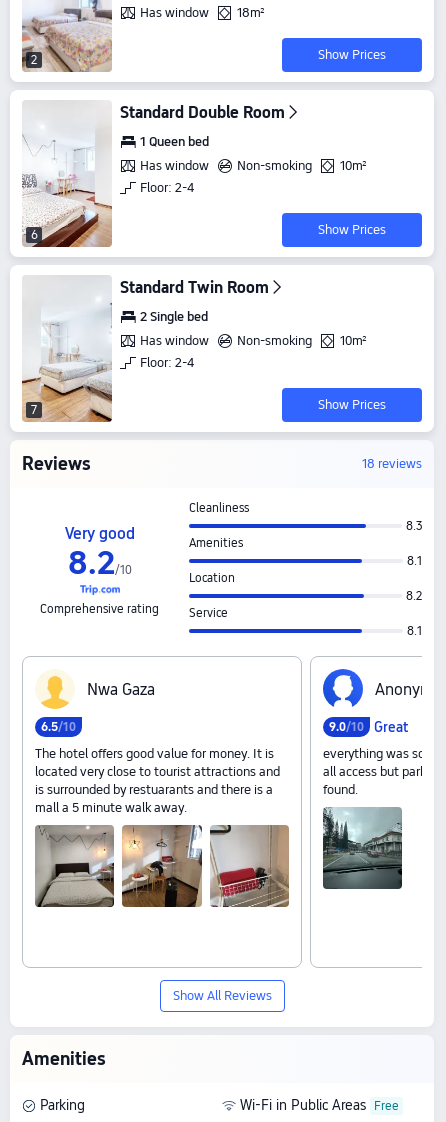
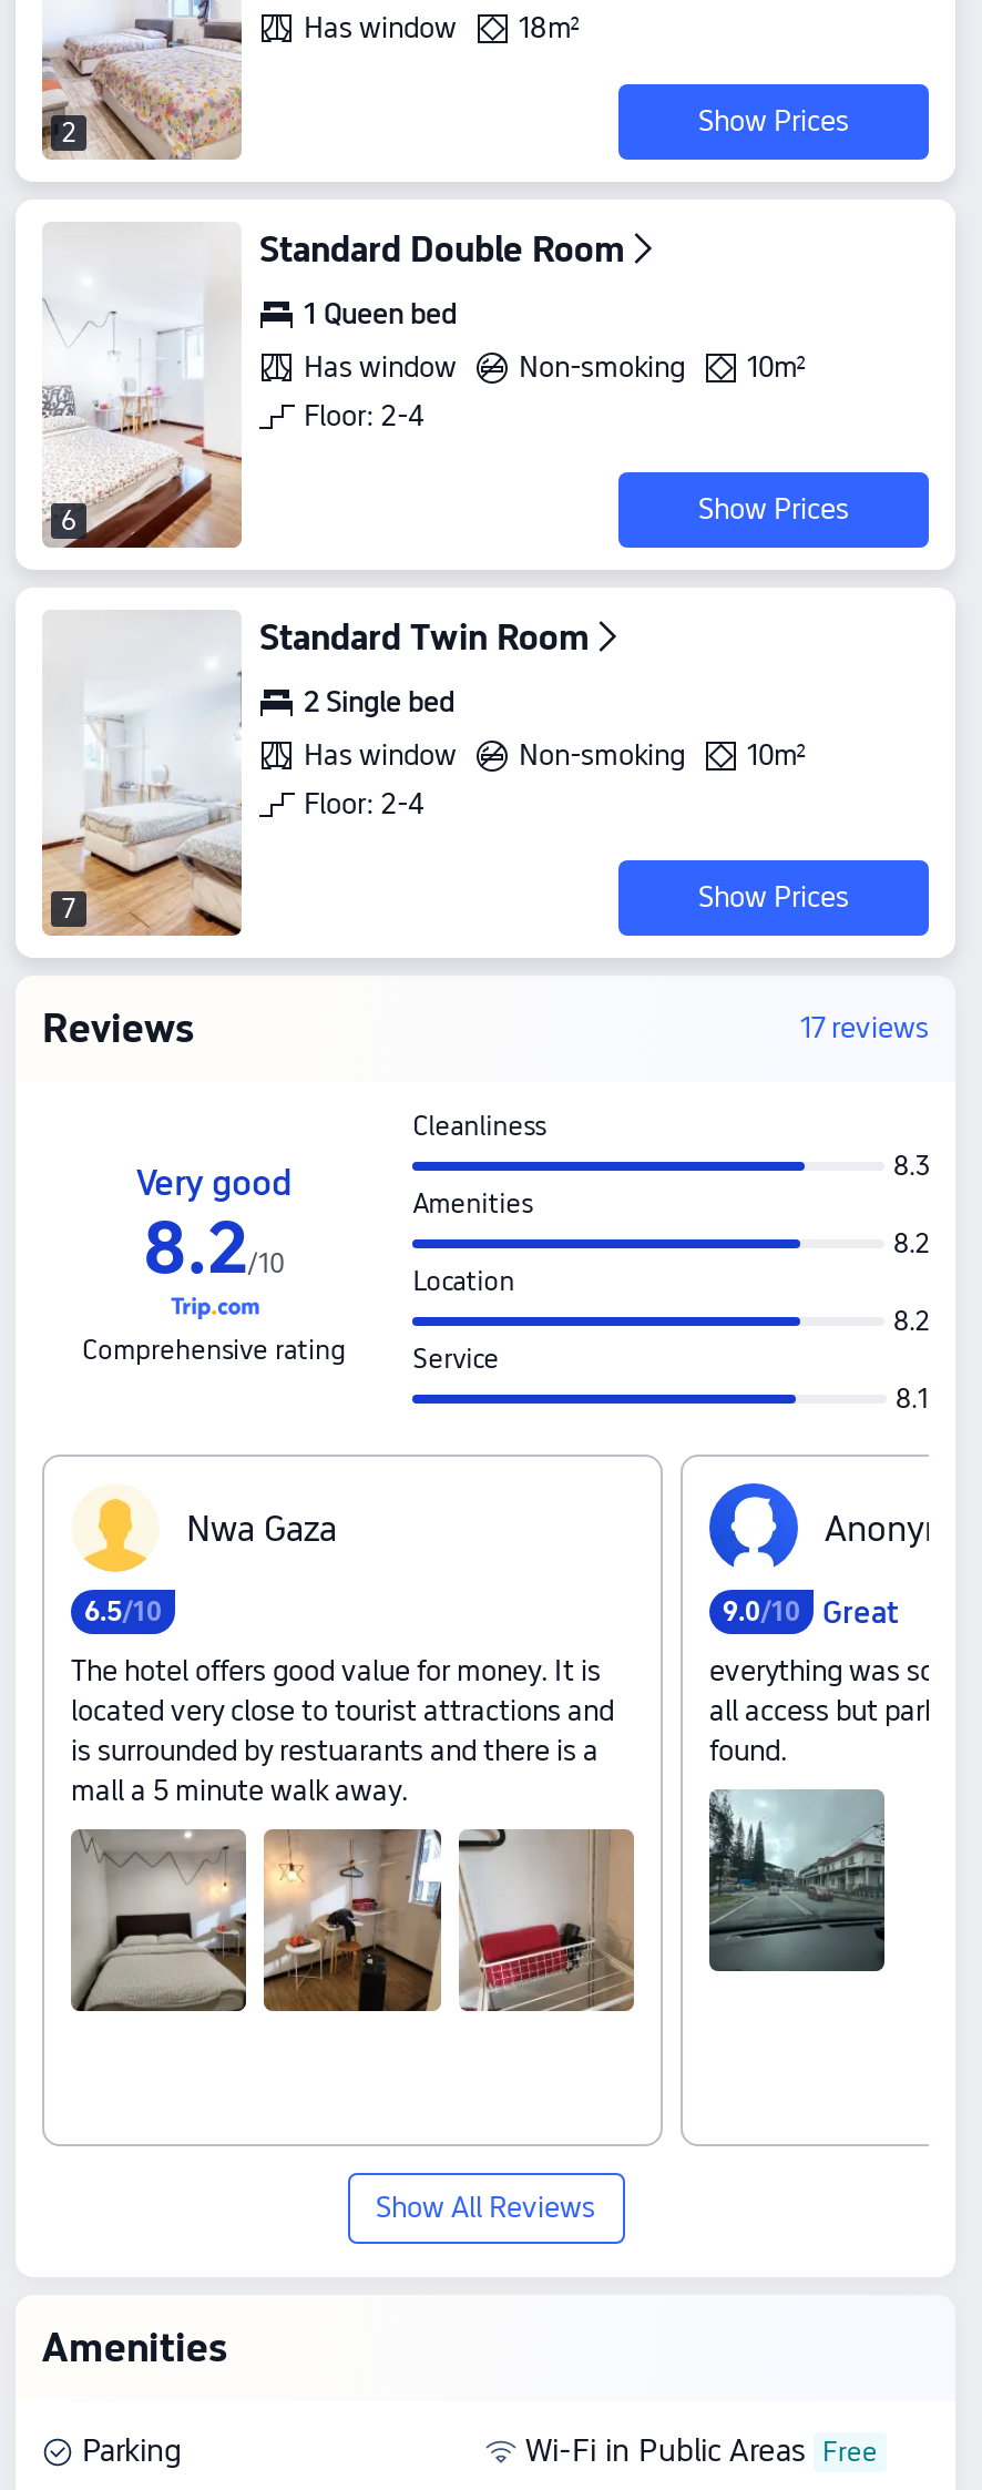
[362,456,422,471] 18 reviews -> [800,1011,929,1044] 17 reviews
[407,554,422,568] 8.1 -> [893,1228,929,1259] 8.2

